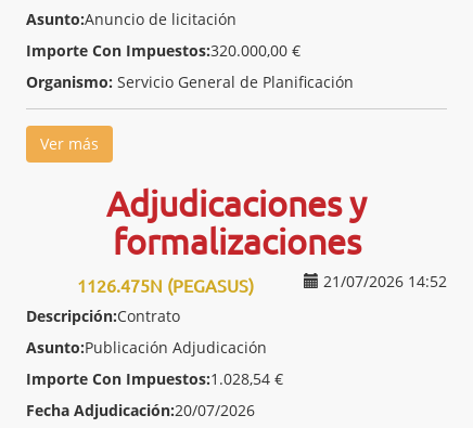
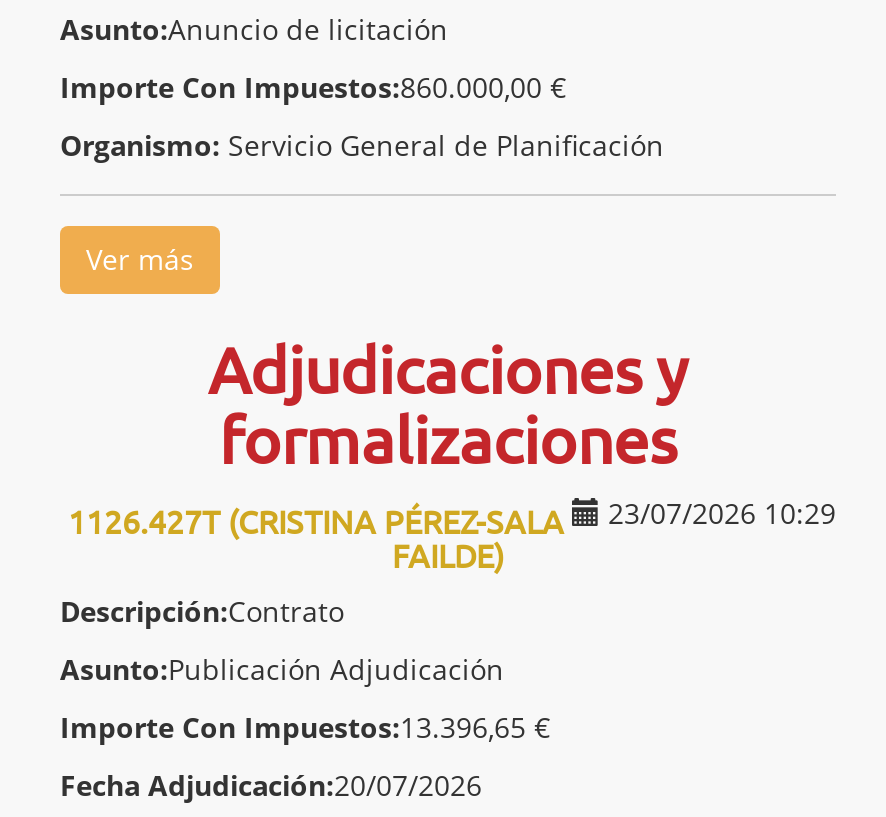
[26,40,301,61] Importe Con Impuestos:320.000,00 € -> [60,68,566,106] Importe Con Impuestos:860.000,00 €
[76,271,447,296] 21/07/2026 14:52 | 1126.475N (PEGASUS) -> [68,494,836,574] 23/07/2026 10:29 | 1126.427T (CRISTINA PÉREZ-SALA | FAILDE)
[26,368,283,389] Importe Con Impuestos:1.028,54 € -> [60,708,550,746] Importe Con Impuestos:13.396,65 €

